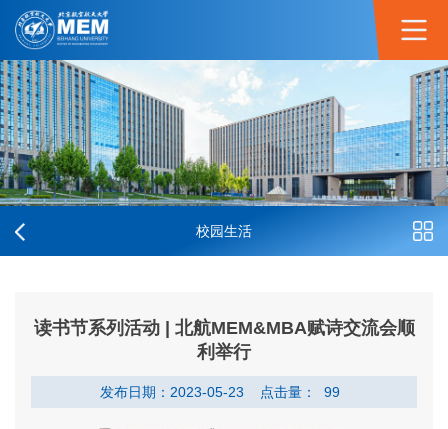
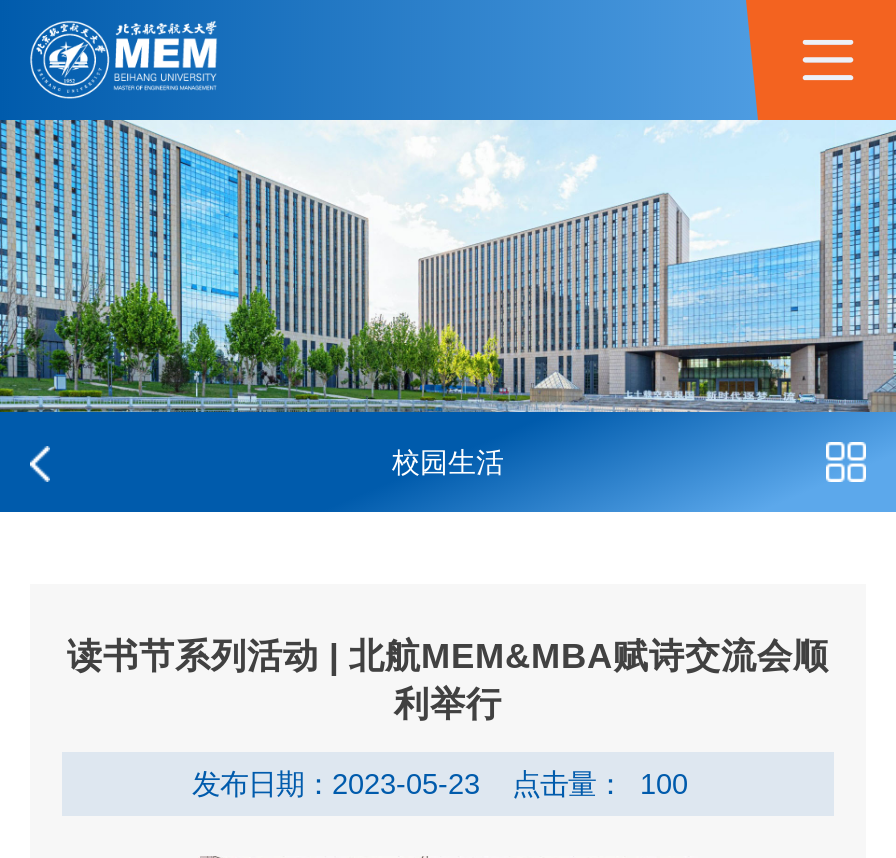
[100,384,340,400] 发布日期：2023-05-23 点击量： 99 -> [192,768,688,800] 发布日期：2023-05-23 点击量： 100

